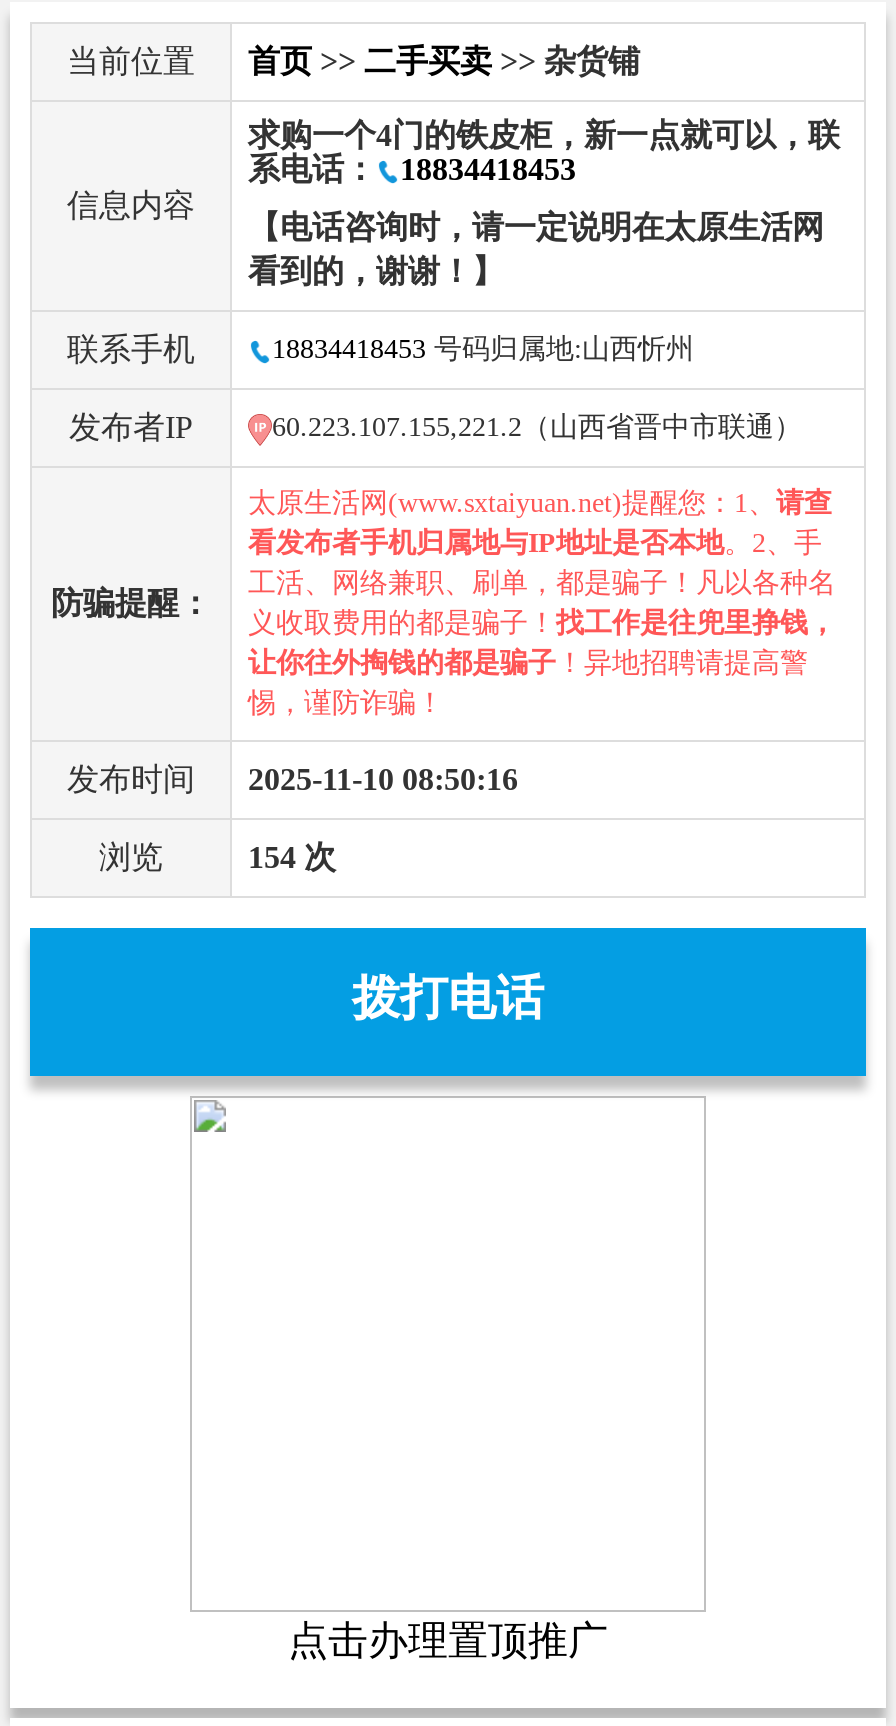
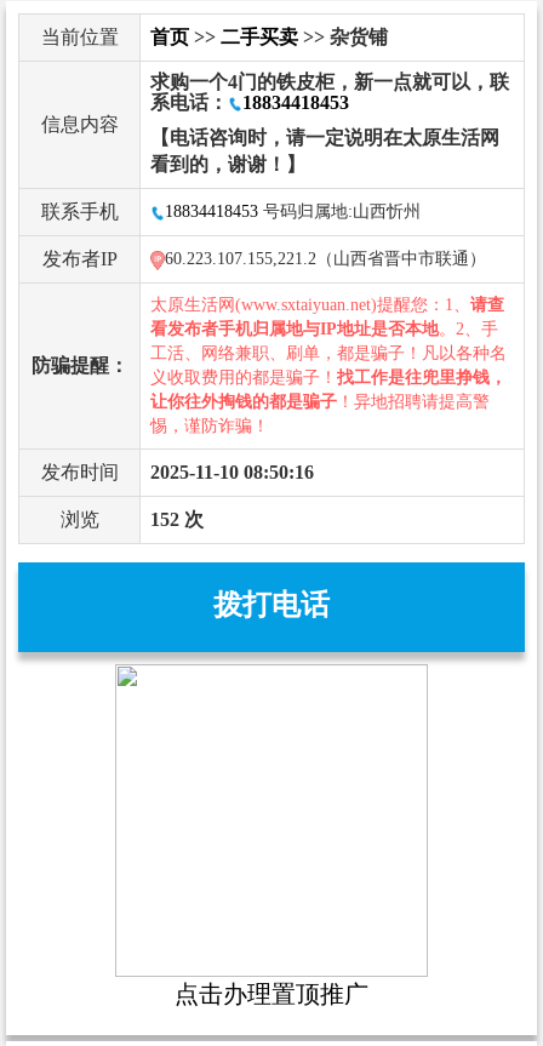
[248,840,336,874] 154 次 -> [150,509,204,530] 152 次

